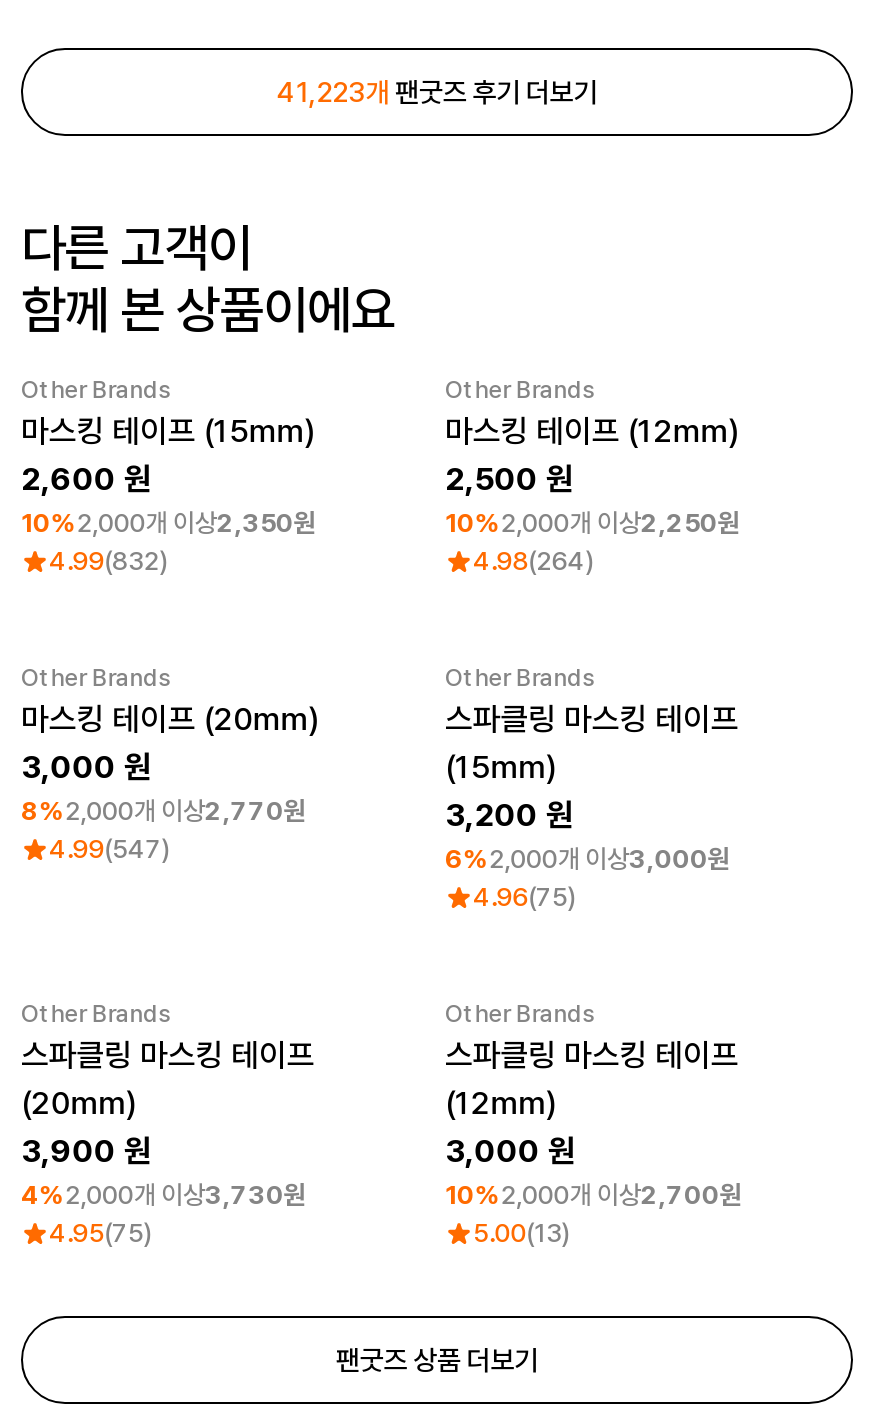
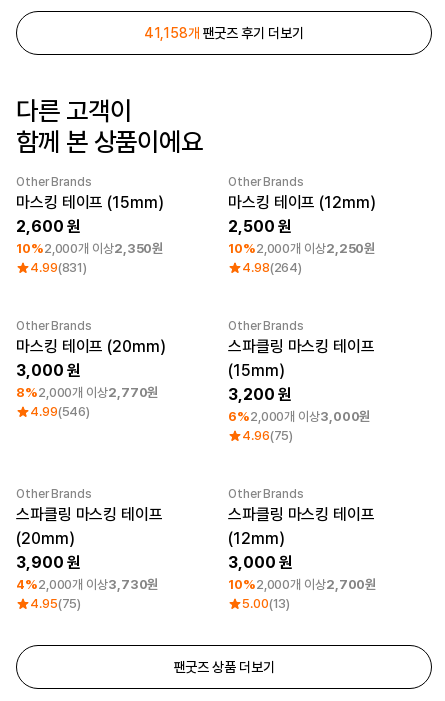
[277,77,597,109] 41,223개 팬굿즈 후기 더보기 -> [144,25,304,41] 41,158개 팬굿즈 후기 더보기
[49,547,167,577] 4.99(832) -> [30,260,87,275] 4.99(831)
[49,835,169,865] 4.99(547) -> [30,404,90,419] 4.99(546)

